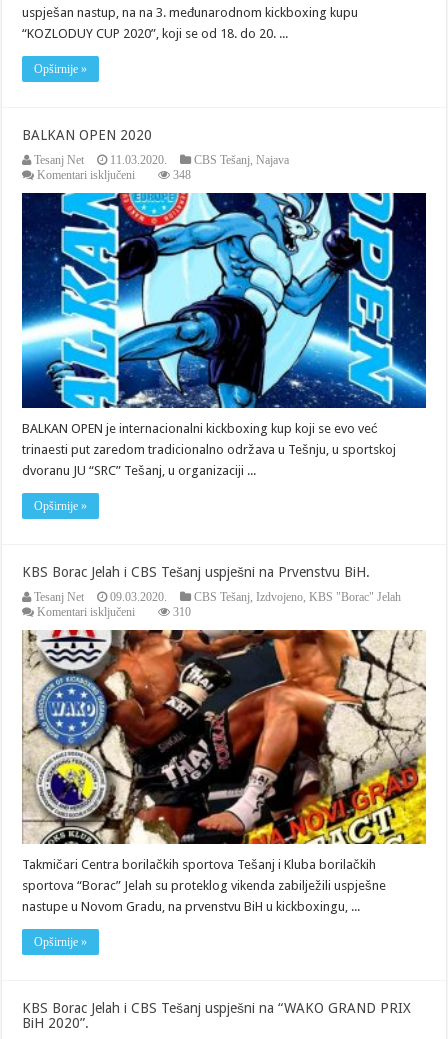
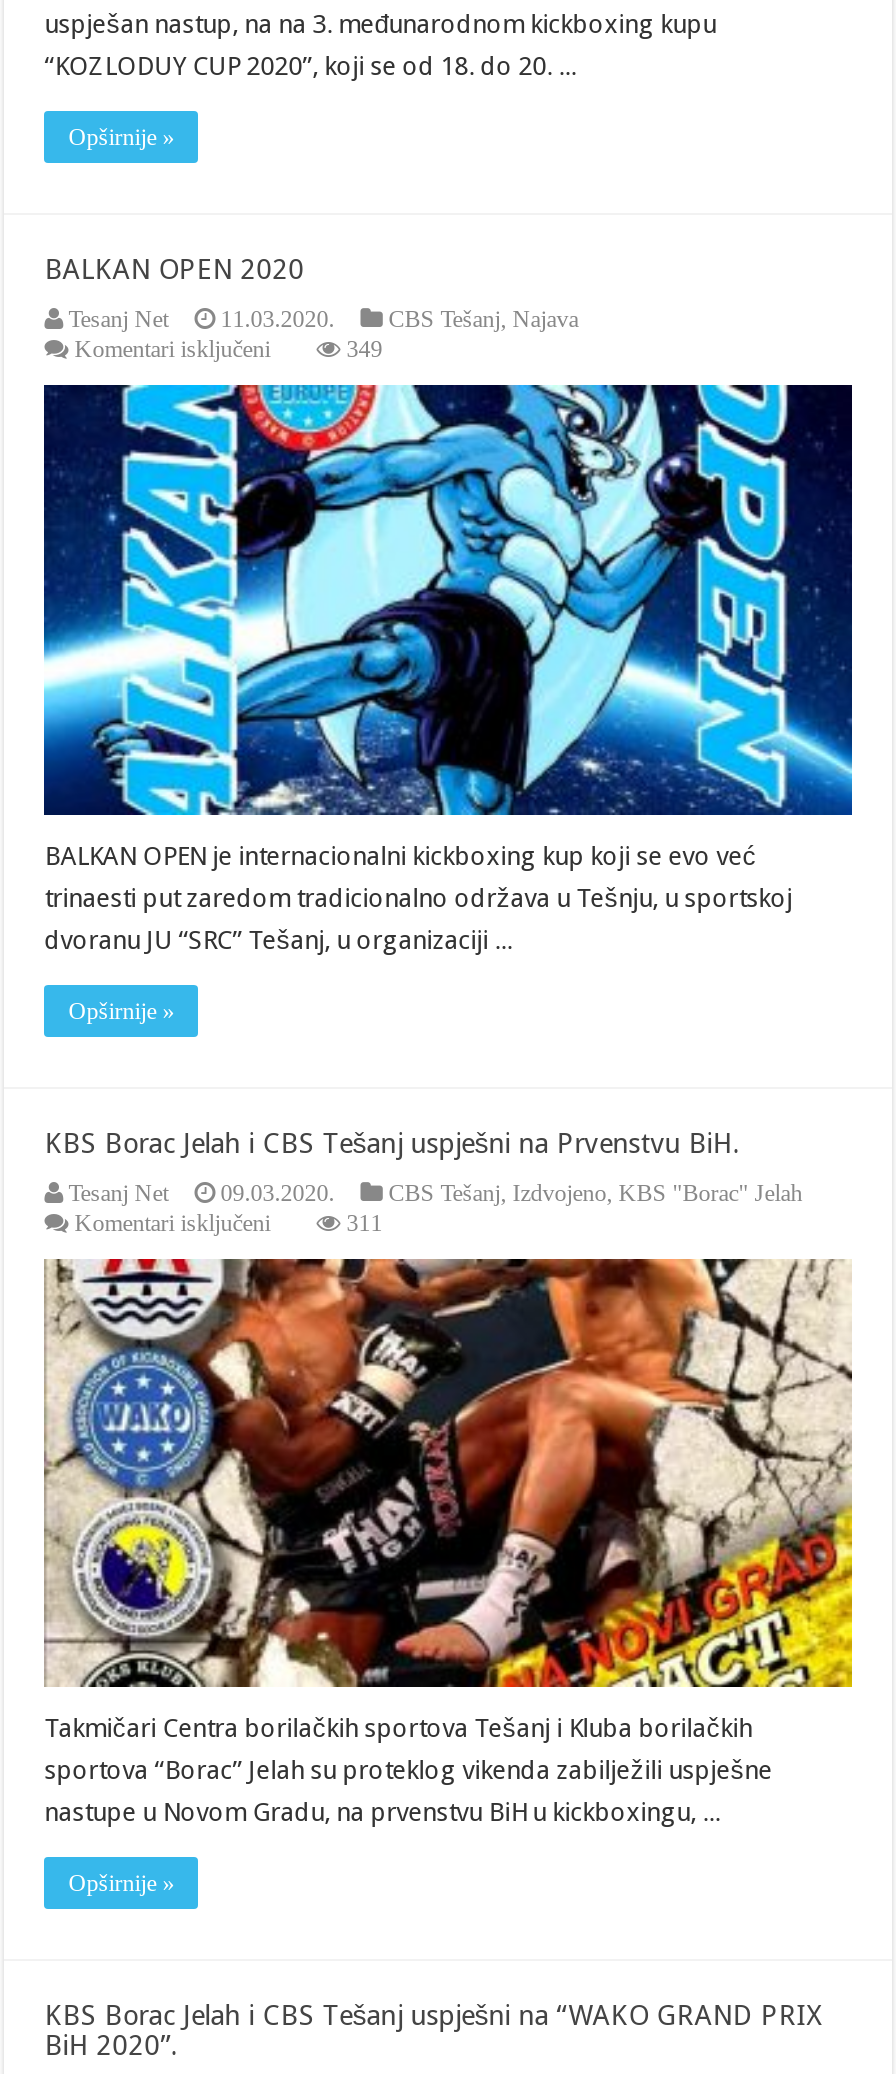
[173,168,191,182] 348 -> [346,335,382,363] 349
[173,604,191,618] 310 -> [346,1208,382,1236] 311

